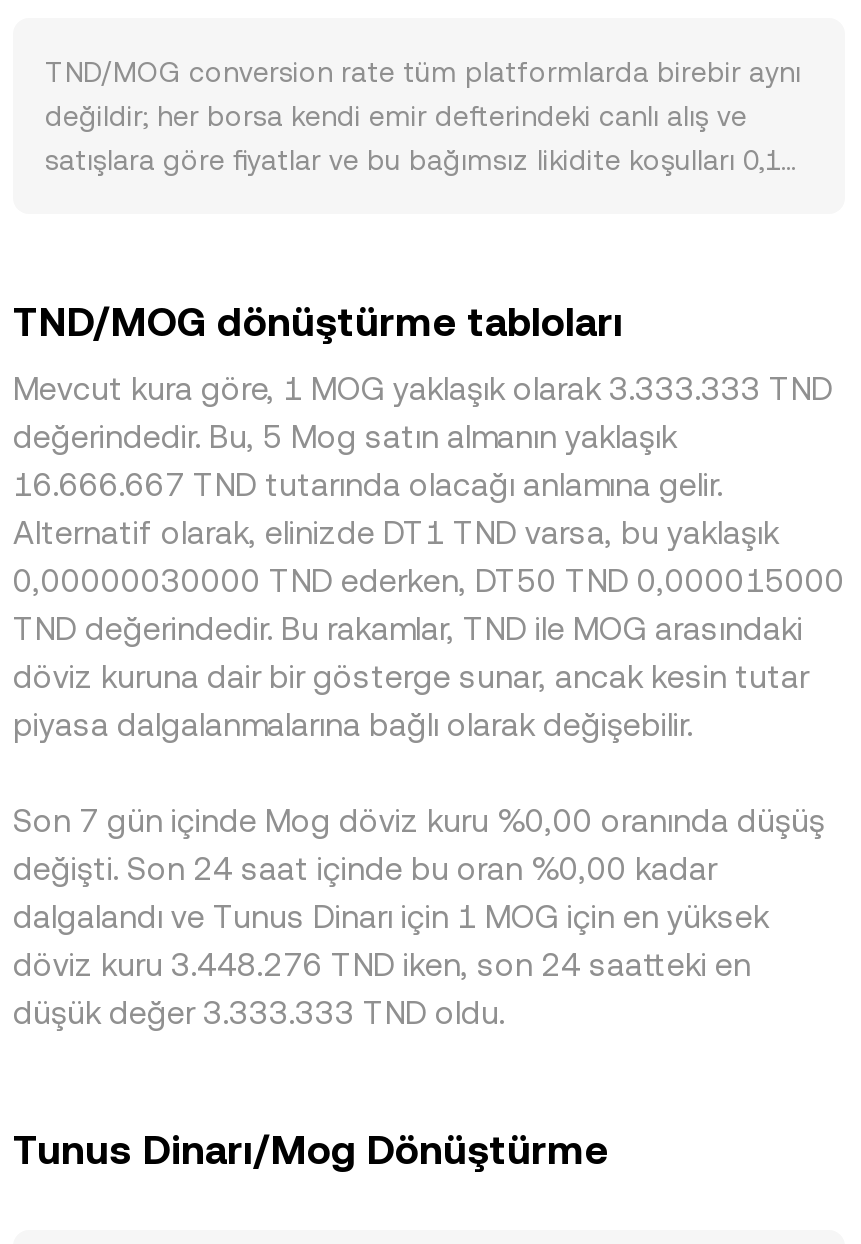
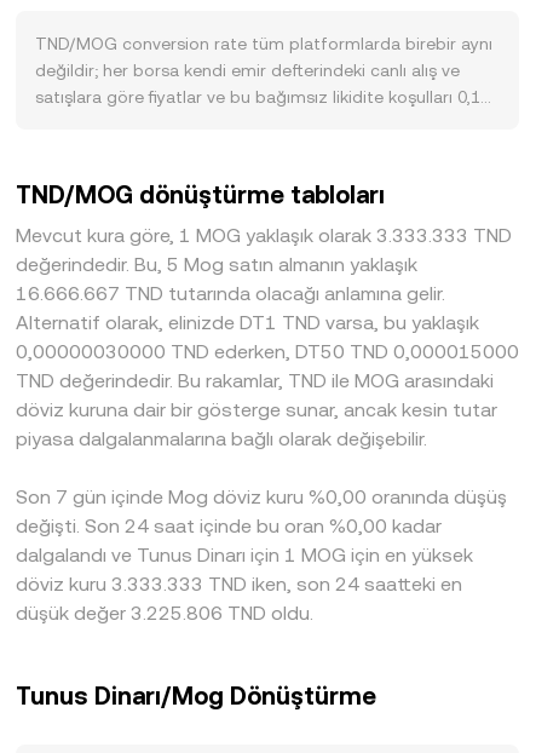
[13,946,751,984] döviz kuru 3.448.276 TND iken, son 24 saatteki en -> [16,573,462,596] döviz kuru 3.333.333 TND iken, son 24 saatteki en
[13,994,505,1032] düşük değer 3.333.333 TND oldu. -> [16,602,313,625] düşük değer 3.225.806 TND oldu.

